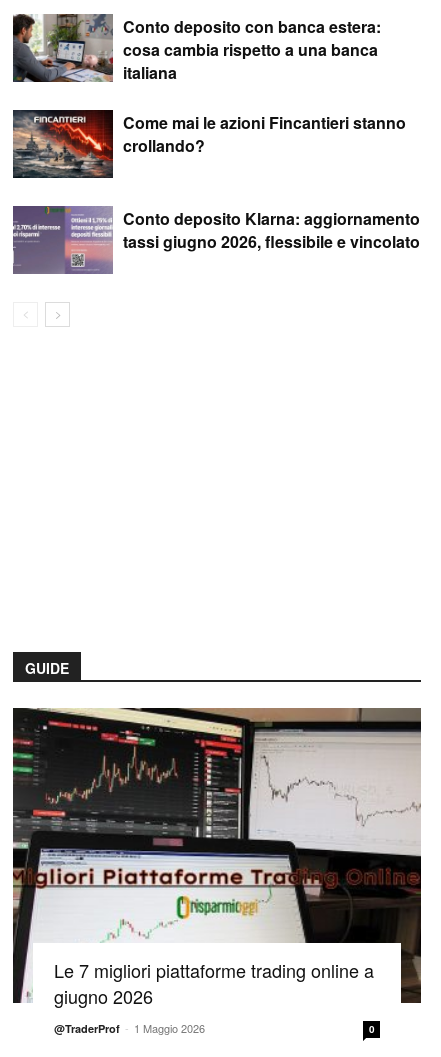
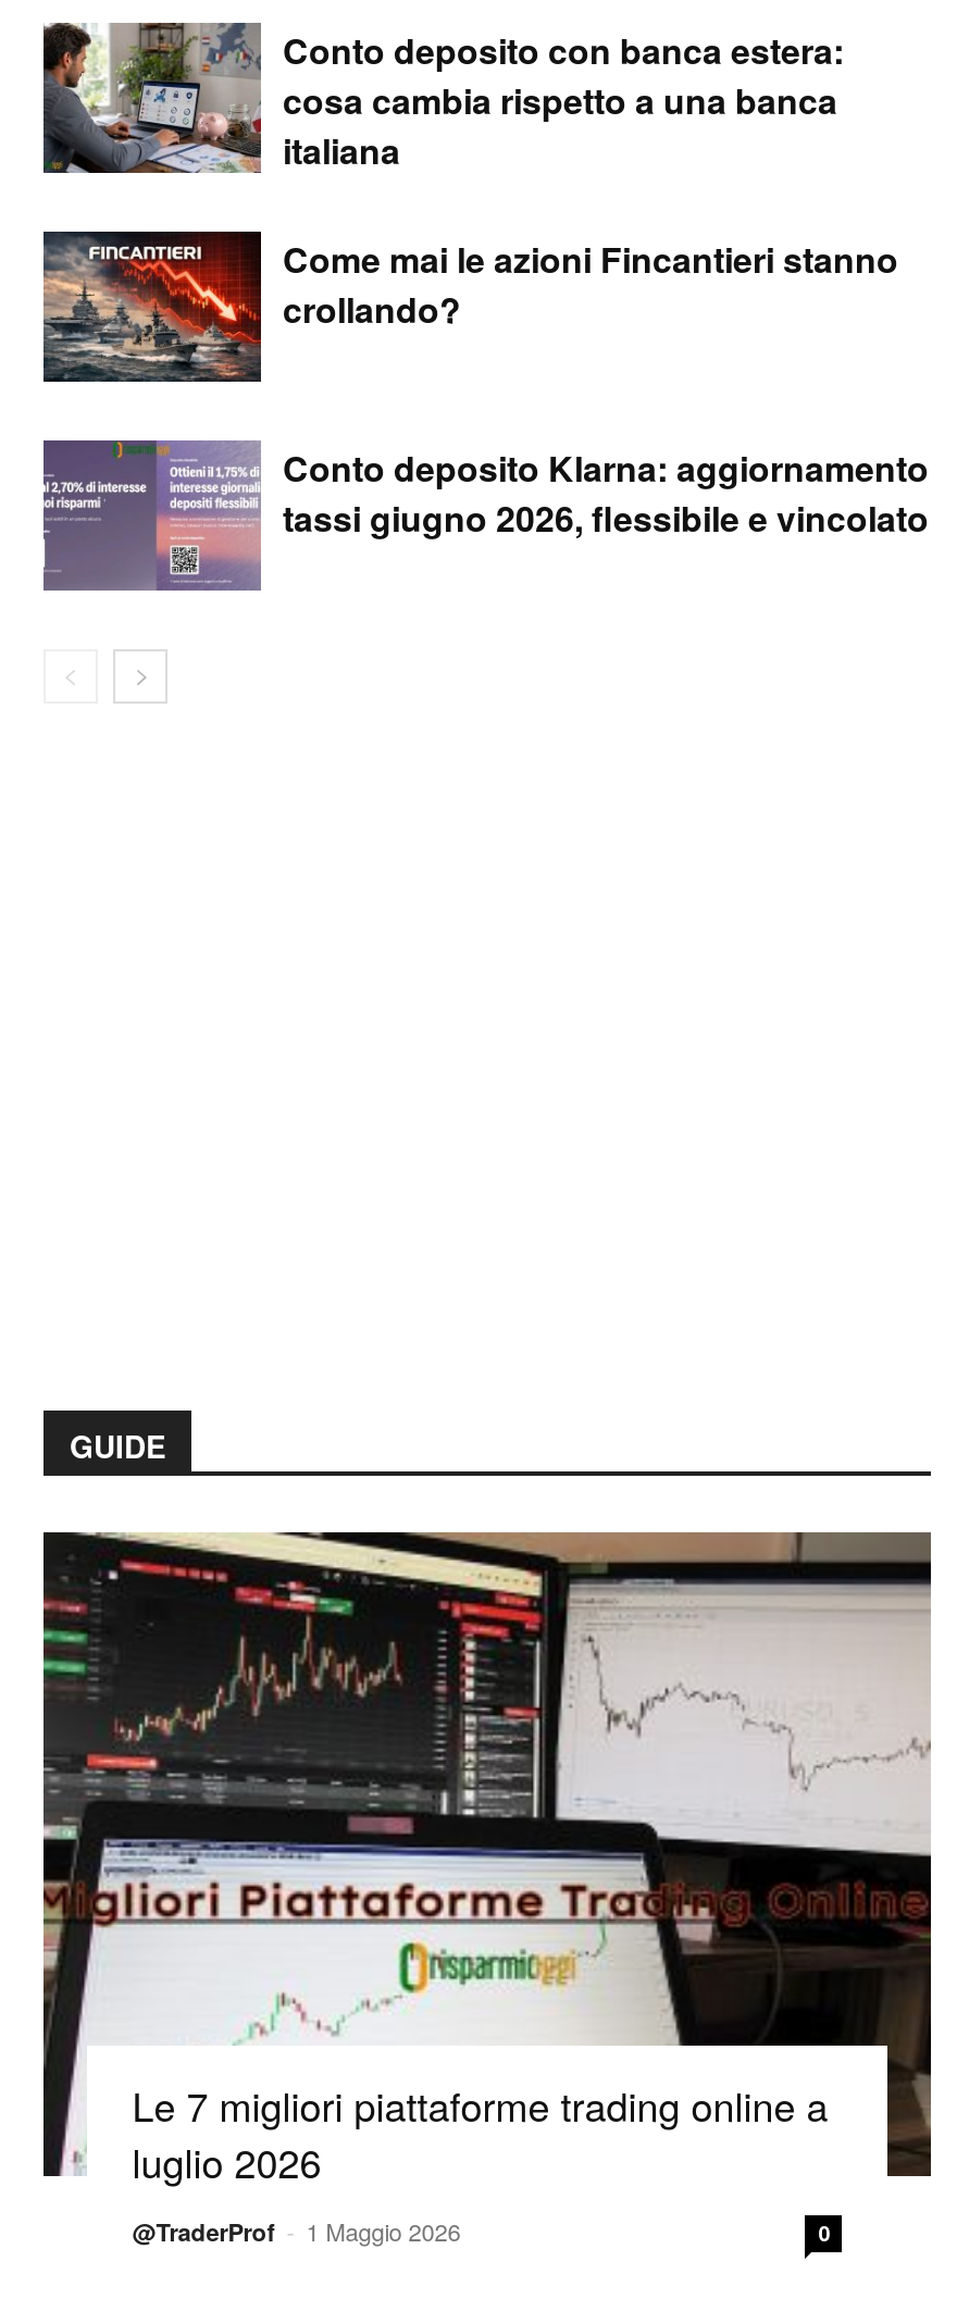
[54,983,153,1009] giugno 2026 -> [132,2134,321,2190] luglio 2026

